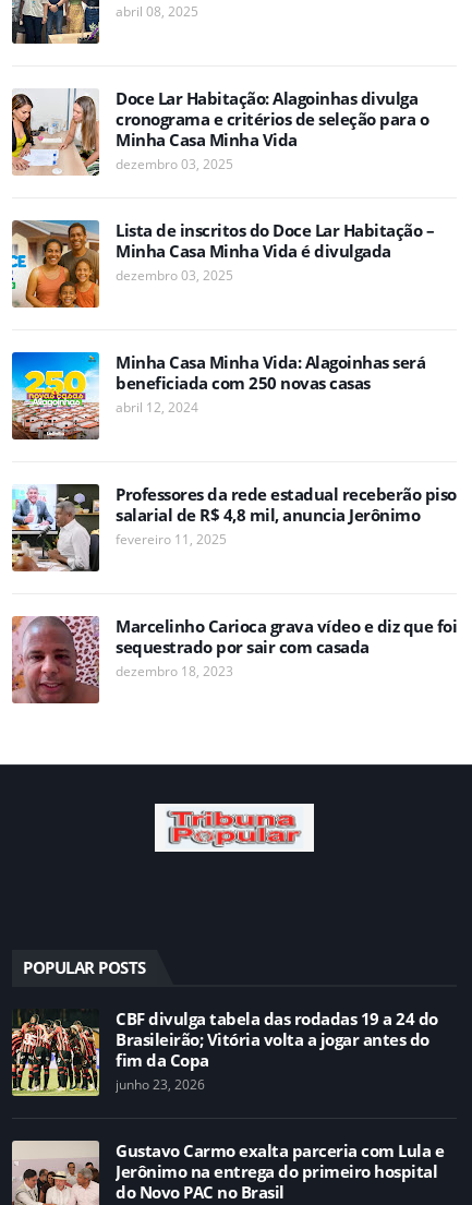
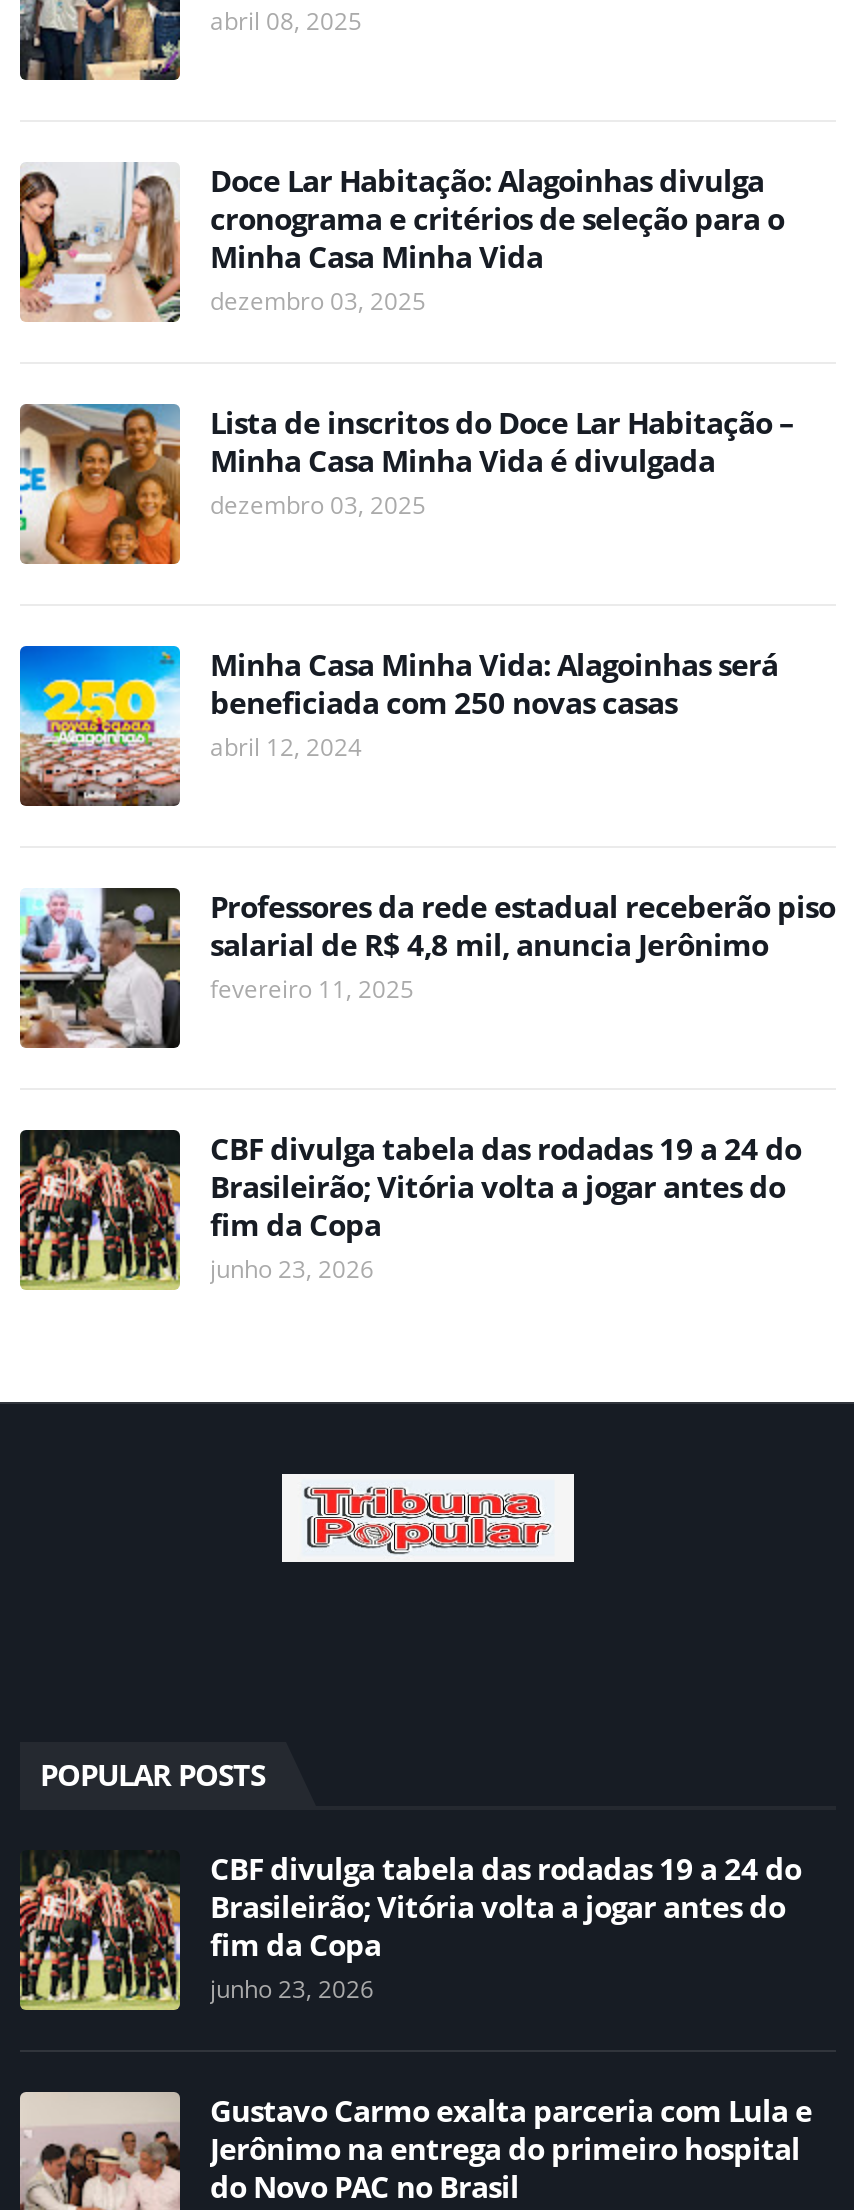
[11,615,457,704] [image] | Marcelinho Carioca grava vídeo e diz que foi | sequestrado por sair com casada | dezembro 18, 2023 -> [18,1128,801,1292] [image] | CBF divulga tabela das rodadas 19 a 24 do | Brasileirão; Vitória volta a jogar antes do | fim da Copa | junho 23, 2026

